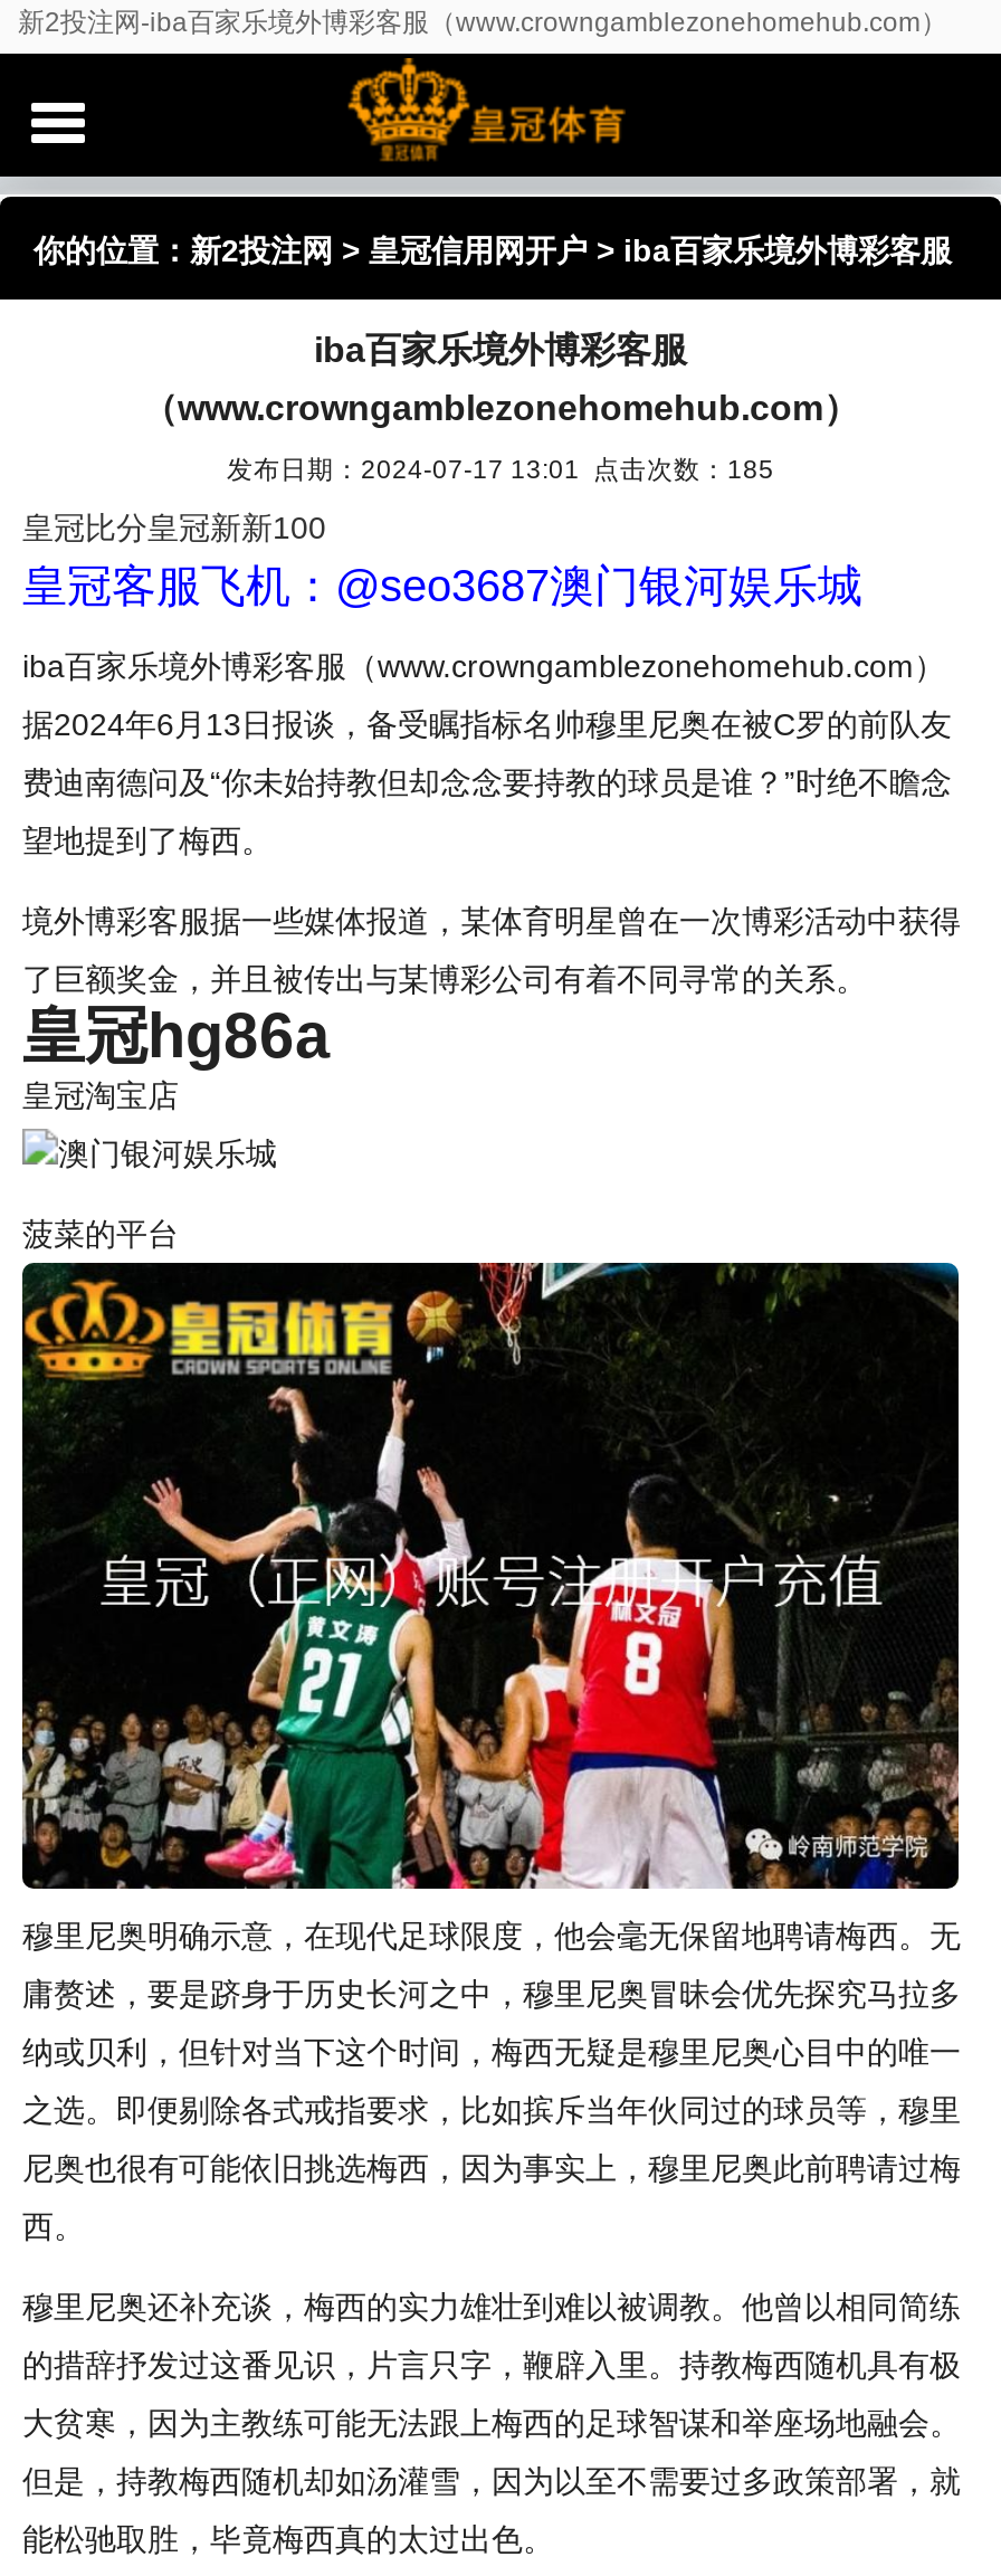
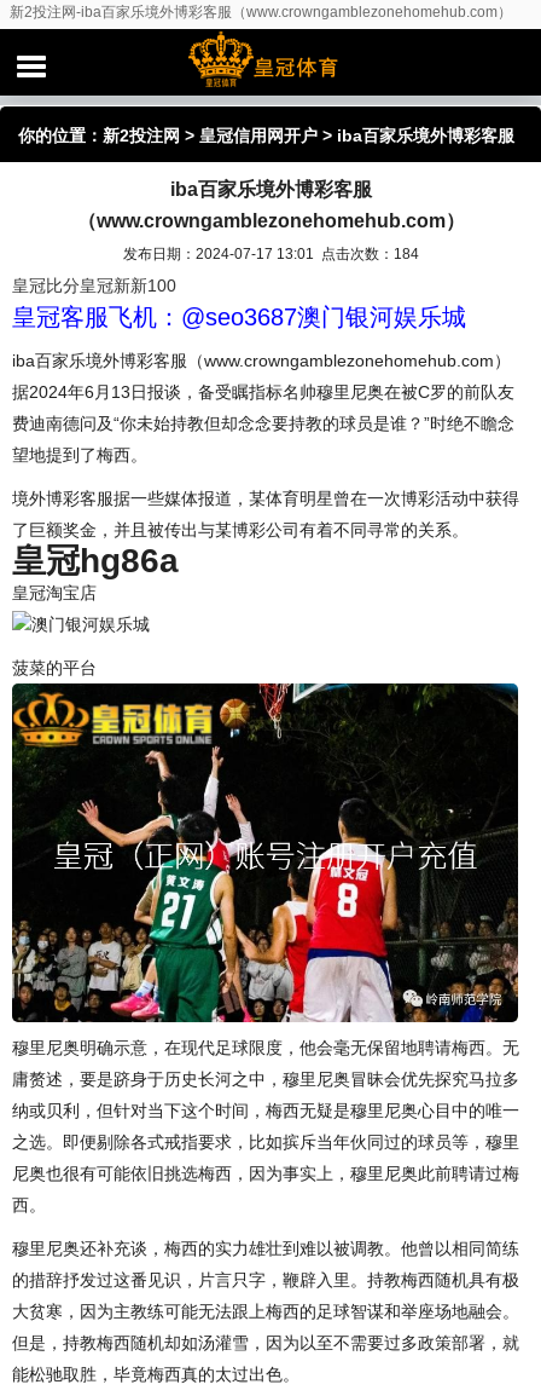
[227,454,774,483] 发布日期：2024-07-17 13:01 点击次数：185 -> [123,246,418,261] 发布日期：2024-07-17 13:01 点击次数：184

